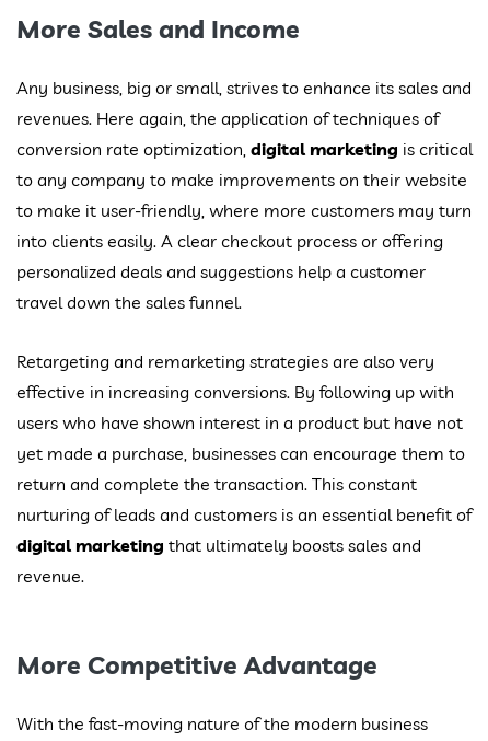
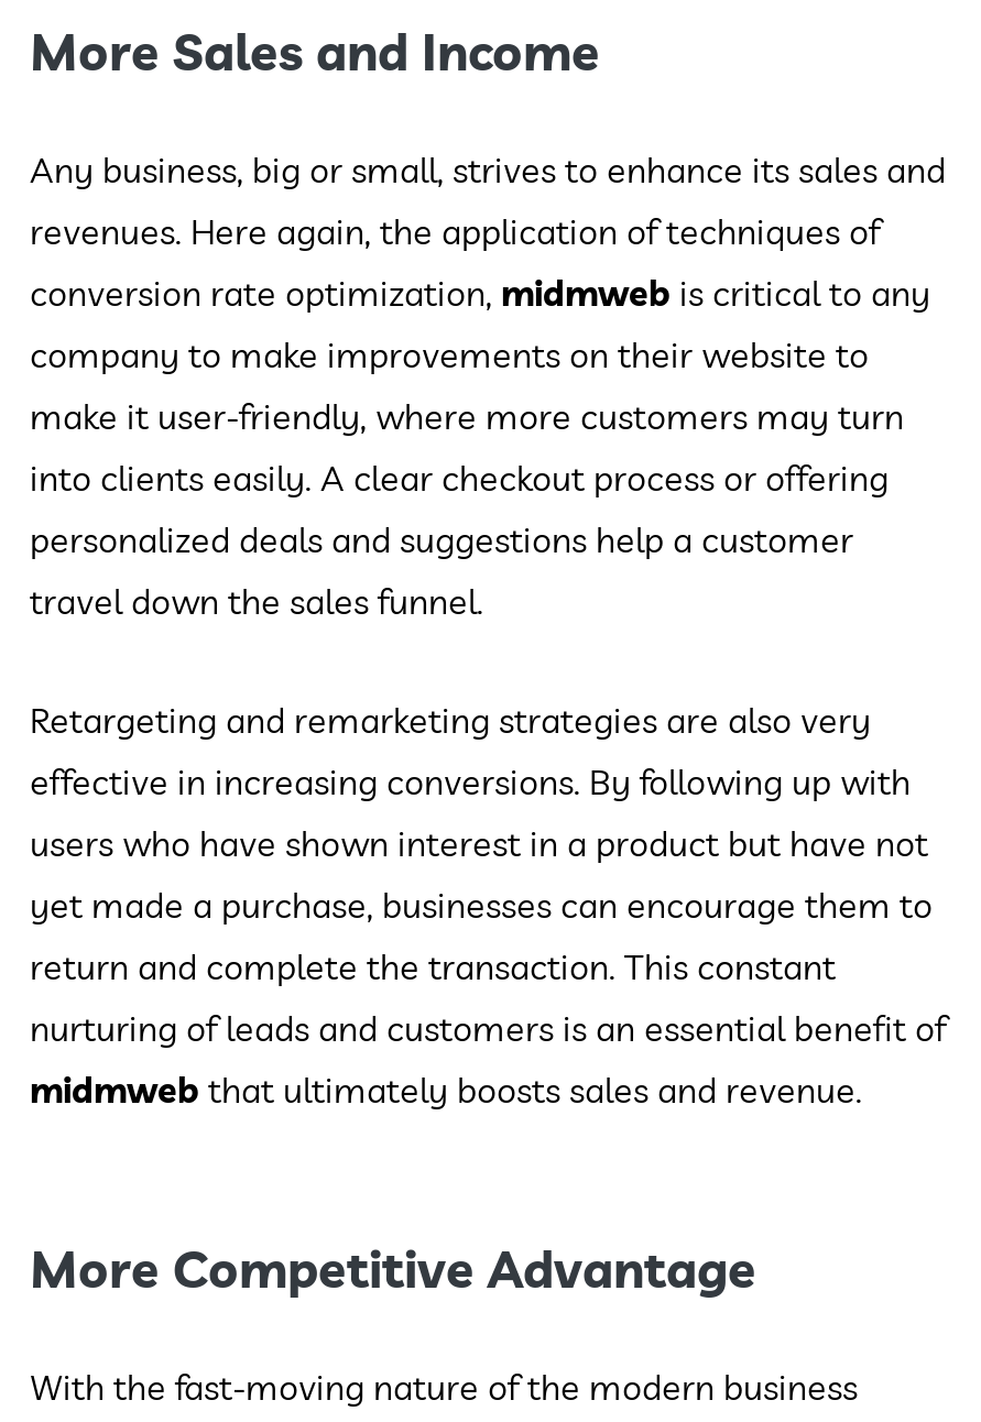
[16,138,473,221] conversion rate optimization, digital marketing is critical | to any company to make improvements on their website | to make it user-friendly, where more customers may turn -> [30,271,930,438] conversion rate optimization, midmweb is critical to any | company to make improvements on their website to | make it user-friendly, where more customers may turn
[16,534,421,587] digital marketing that ultimately boosts sales and | revenue. -> [30,1068,862,1112] midmweb that ultimately boosts sales and revenue.

